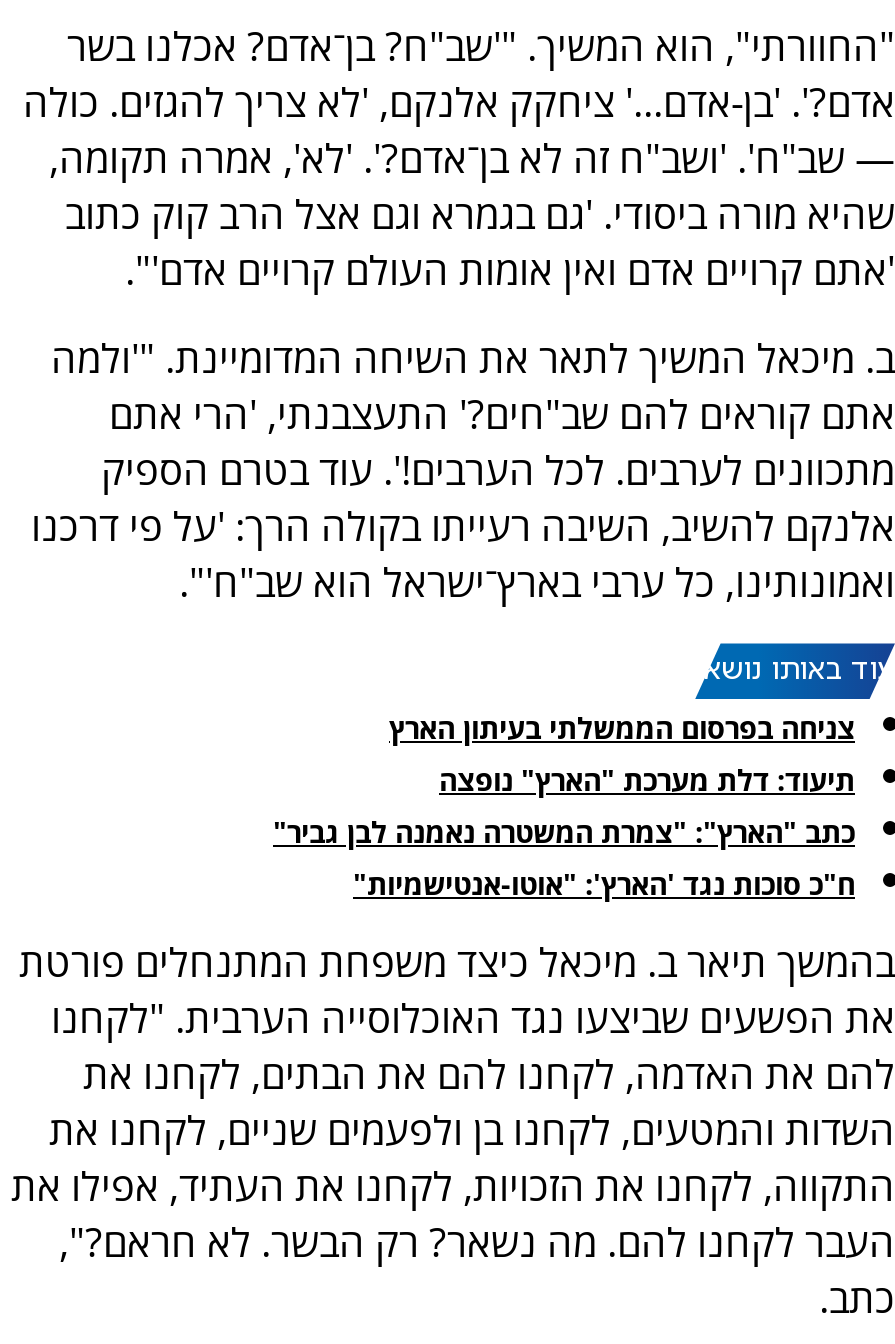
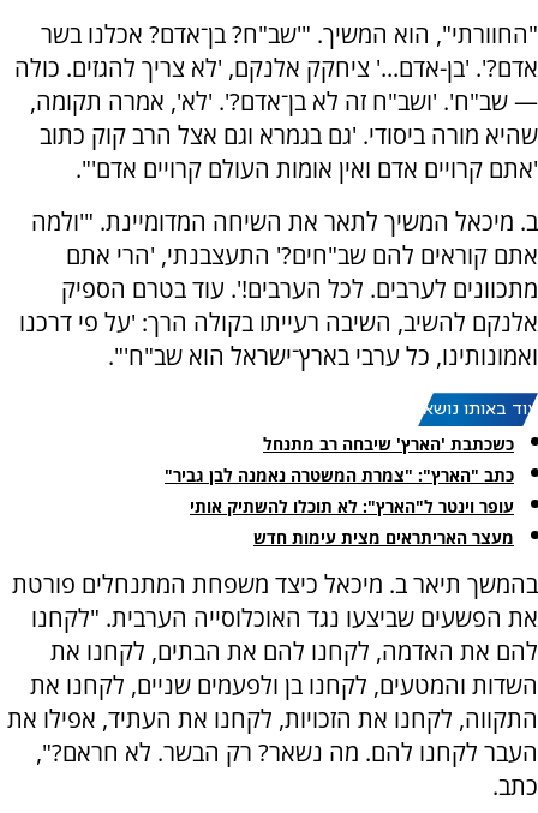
[389,710,855,799] צניחה בפרסום הממשלתי בעיתון הארץ | תיעוד: דלת מערכת "הארץ" נופצה -> [263,433,514,455] כשכתבת 'הארץ' שיבחה רב מתנחל
moved [273,813,855,851] -> [165,464,514,486]: כתב "הארץ": "צמרת המשטרה נאמנה לבן גביר"
[353,864,855,902] ח"כ סוכות נגד 'הארץ': "אוטו-אנטישמיות" -> [190,495,514,548] עופר וינטר ל"הארץ": לא תוכלו להשתיק אותי | מעצר האריתראים מצית עימות חדש

